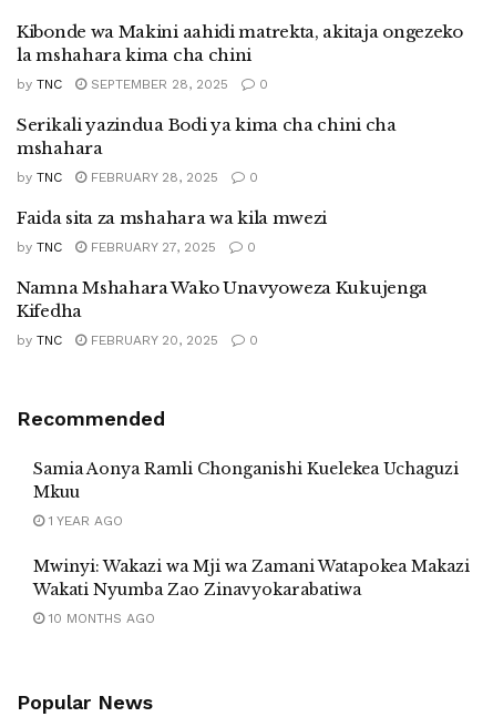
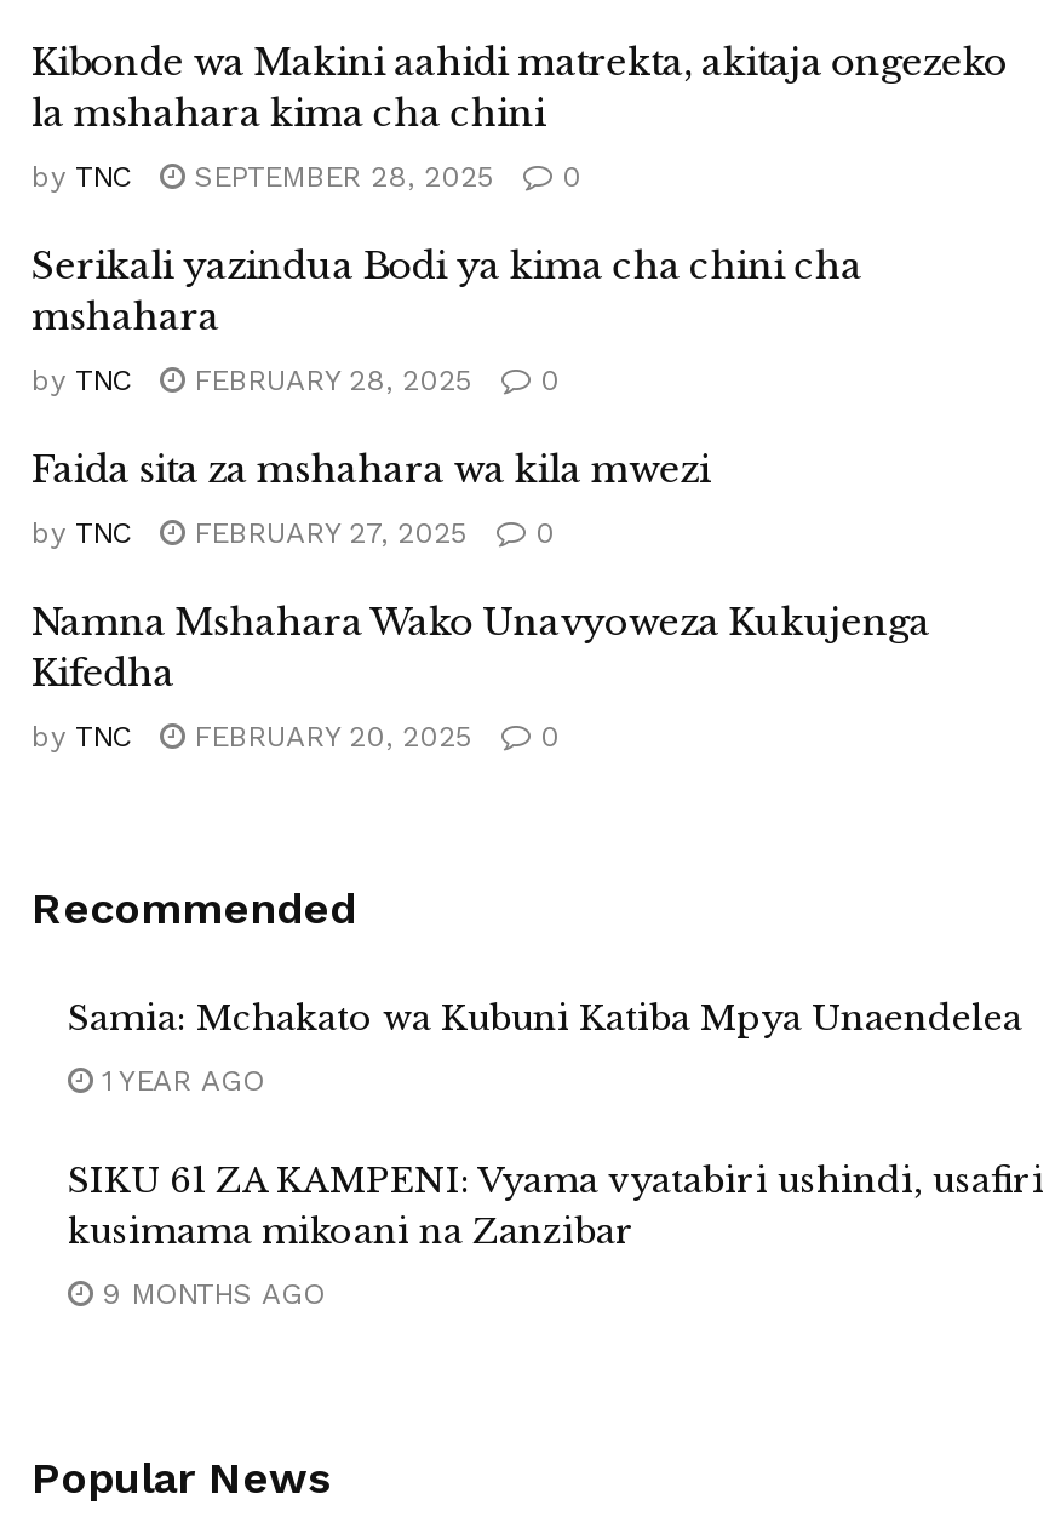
[33,459,459,502] Samia Aonya Ramli Chonganishi Kuelekea Uchaguzi | Mkuu -> [68,996,1022,1040] Samia: Mchakato wa Kubuni Katiba Mpya Unaendelea
[33,556,470,600] Mwinyi: Wakazi wa Mji wa Zamani Watapokea Makazi | Wakati Nyumba Zao Zinavyokarabatiwa -> [68,1158,1044,1253] SIKU 61 ZA KAMPENI: Vyama vyatabiri ushindi, usafiri | kusimama mikoani na Zanzibar
[44,611,155,626] 10 MONTHS AGO -> [92,1277,325,1311] 9 MONTHS AGO

